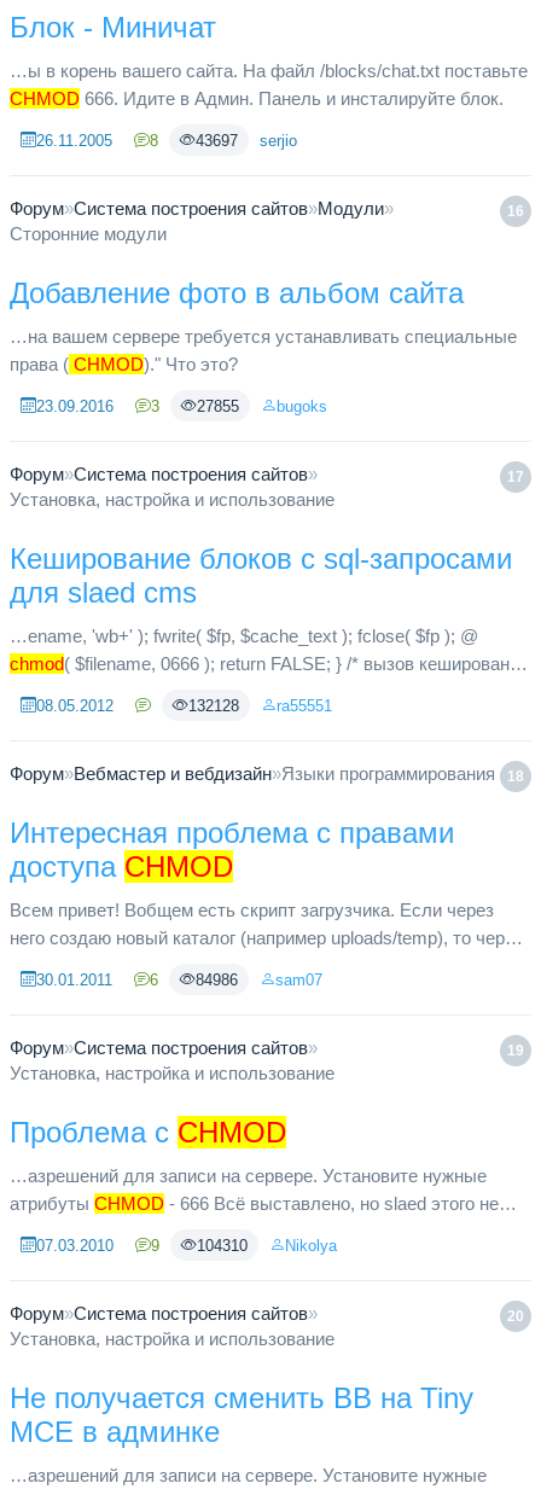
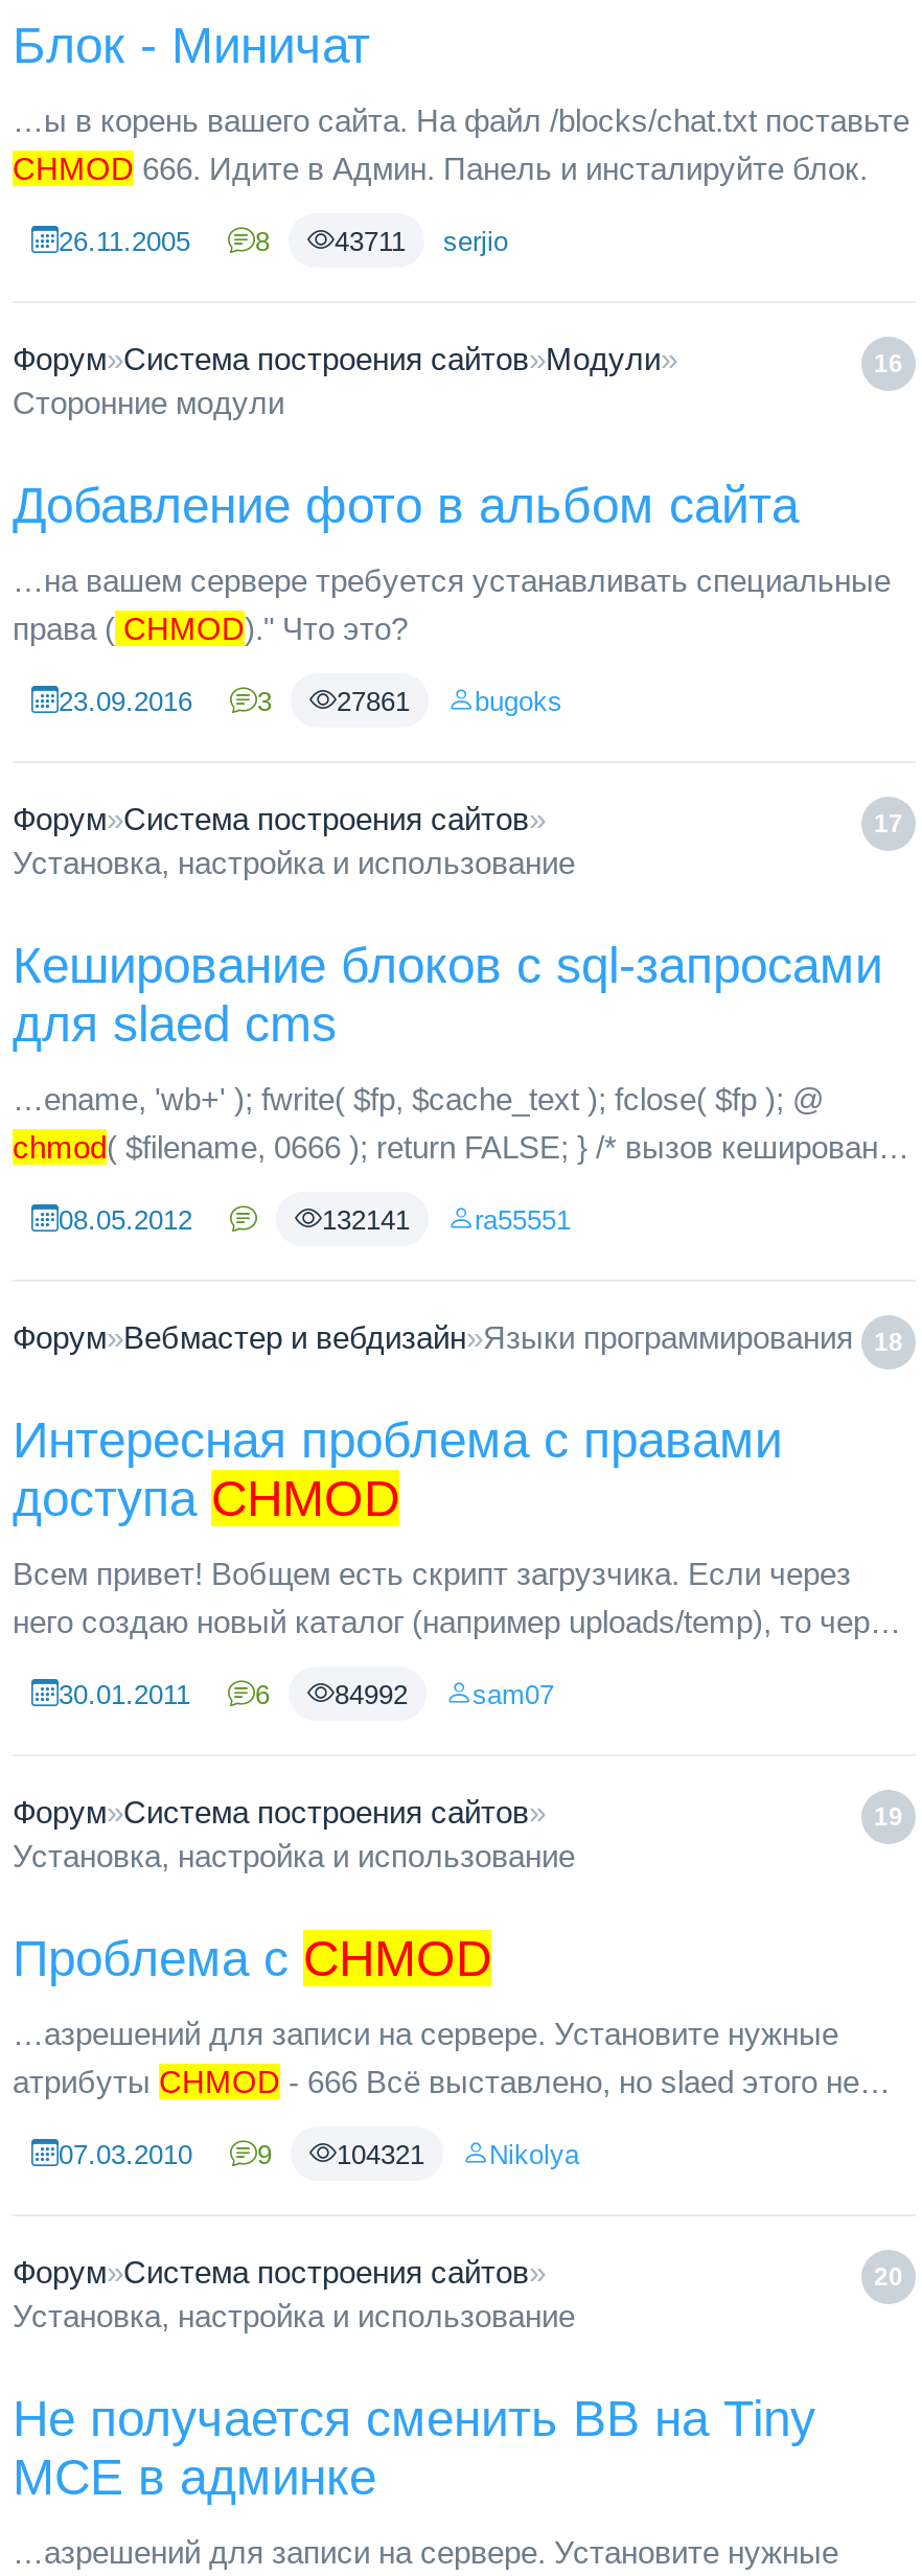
[196,131,297,149] 43697 serjio -> [335,225,508,256] 43711 serjio
[197,397,239,415] 27855 -> [337,685,410,716] 27861
[188,696,239,714] 132128 -> [322,1203,410,1235] 132141
[196,970,238,988] 84986 -> [335,1678,408,1709] 84992
[197,1236,248,1254] 104310 -> [337,2138,424,2169] 104321

